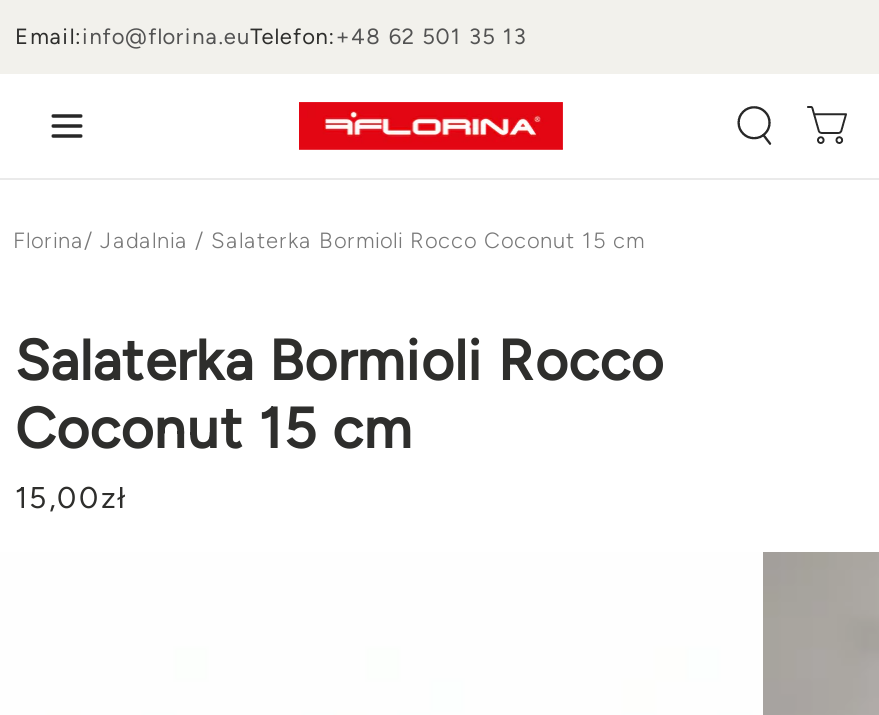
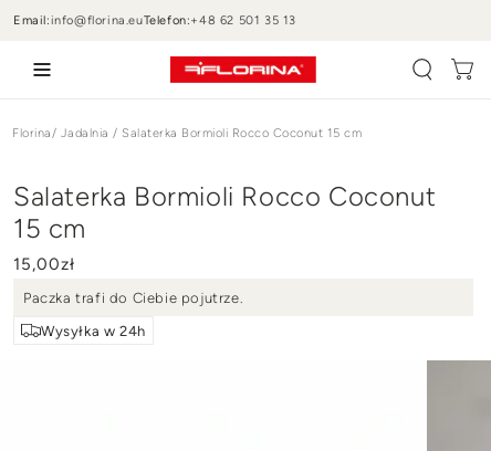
none -> [23,289,244,339] Paczka trafi do Ciebie pojutrze. | Wysyłka w 24h

